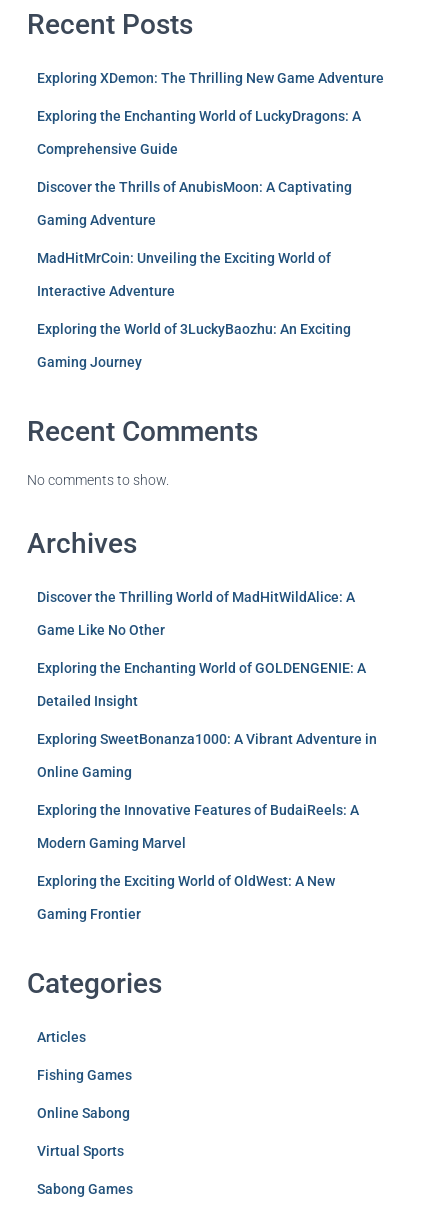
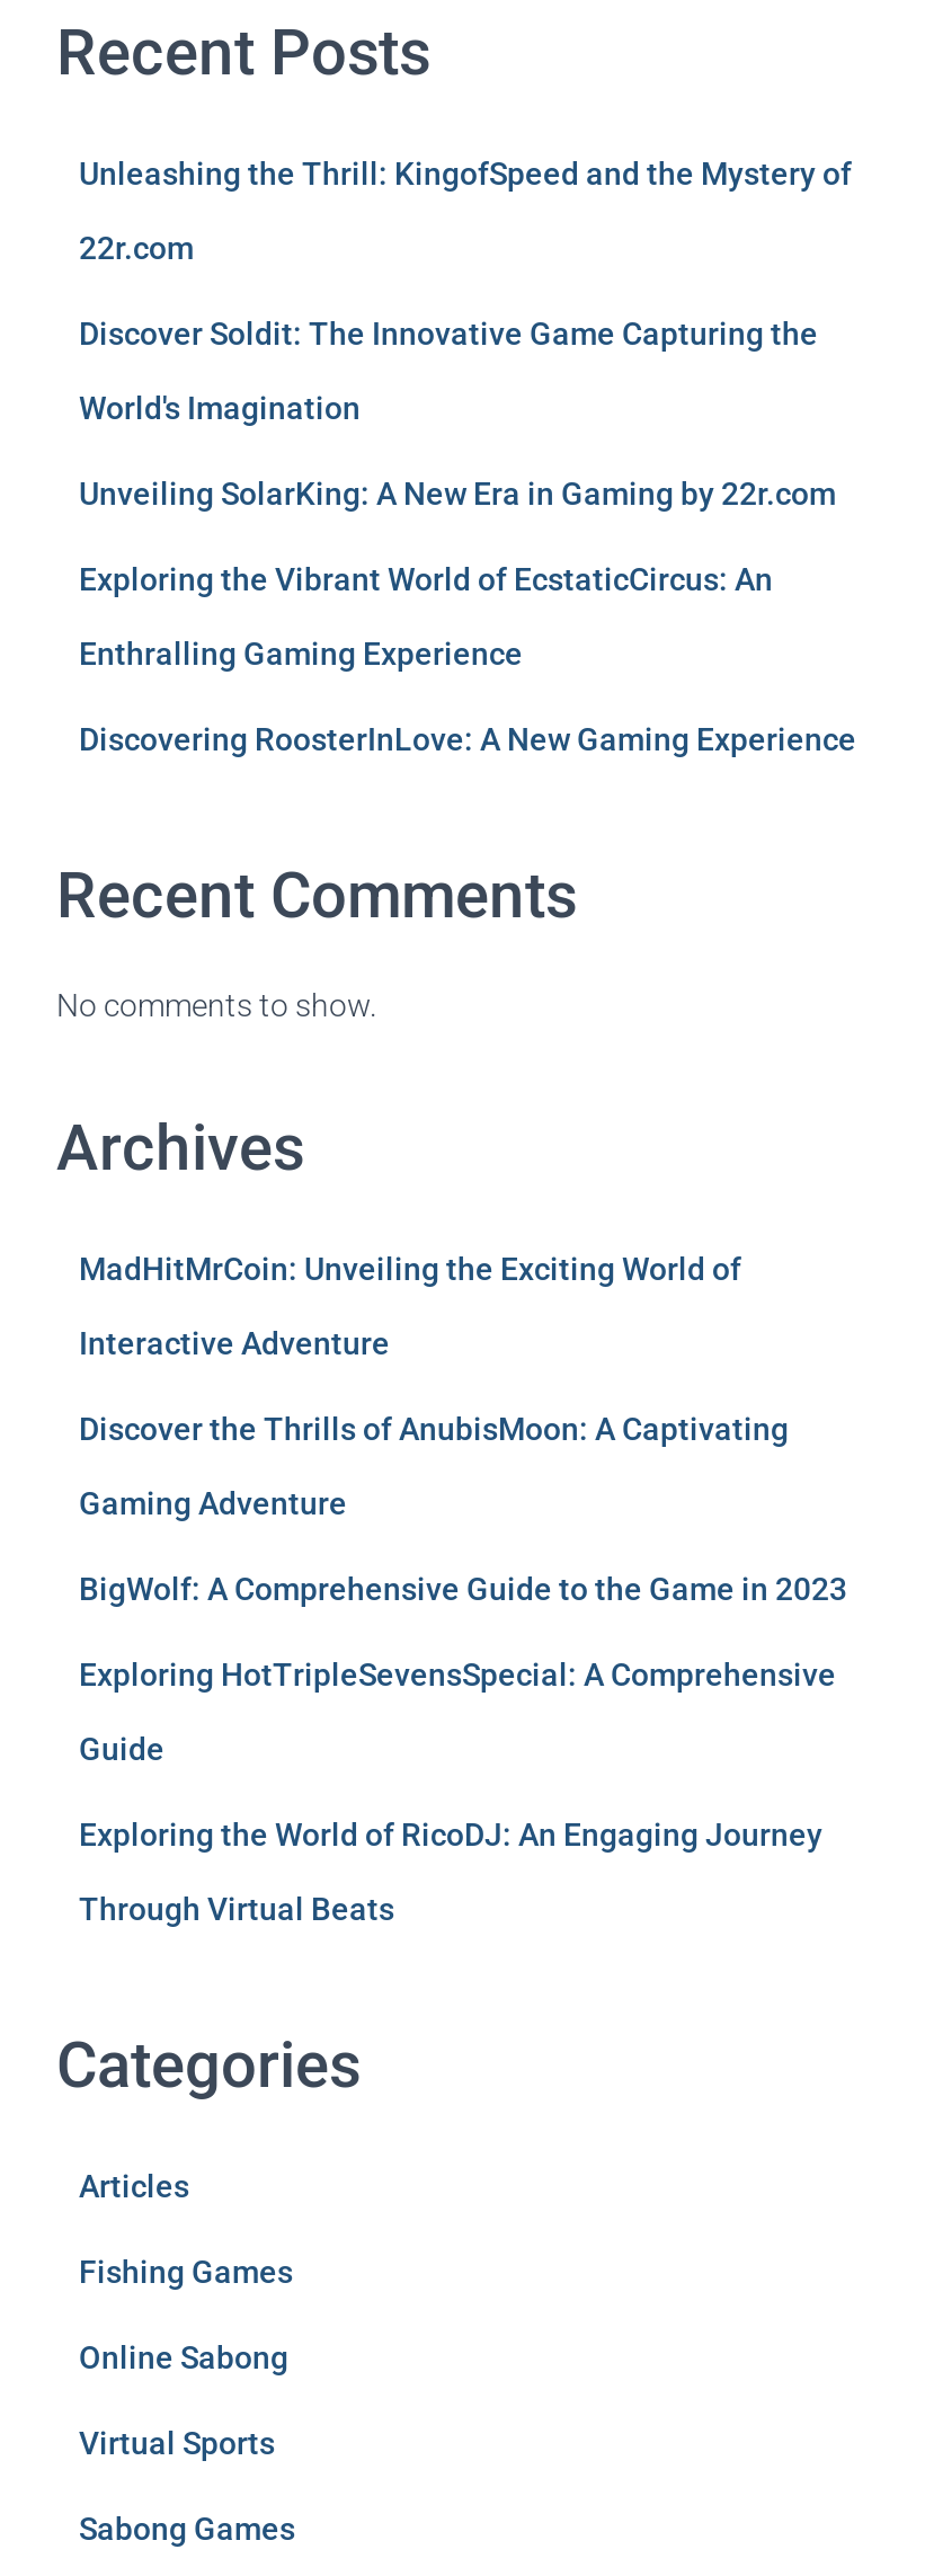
[37,70,384,370] Exploring XDemon: The Thrilling New Game Adventure | Exploring the Enchanting World of LuckyDragons: A | Comprehensive Guide | Exploring the World of 3LuckyBaozhu: An Exciting | Gaming Journey -> [79,156,856,757] Unleashing the Thrill: KingofSpeed and the Mystery of | 22r.com | Discover Soldit: The Innovative Game Capturing the | World's Imagination | Unveiling SolarKing: A New Era in Gaming by 22r.com | Exploring the Vibrant World of EcstaticCircus: An | Enthralling Gaming Experience | Discovering RoosterInLove: A New Gaming Experience
moved [37,179,352,299] -> [79,1251,789,1521]: Discover the Thrills of AnubisMoon: A Captivating | Gaming Adventure | MadHitMrCoin: Unveiling the Exciting World of | Interactive Adventure
[37,589,377,922] Discover the Thrilling World of MadHitWildAlice: A | Game Like No Other | Exploring the Enchanting World of GOLDENGENIE: A | Detailed Insight | Exploring SweetBonanza1000: A Vibrant Adventure in | Online Gaming | Exploring the Innovative Features of BudaiReels: A | Modern Gaming Marvel | Exploring the Exciting World of OldWest: A New | Gaming Frontier -> [79,1571,847,1927] BigWolf: A Comprehensive Guide to the Game in 2023 | Exploring HotTripleSevensSpecial: A Comprehensive | Guide | Exploring the World of RicoDJ: An Engaging Journey | Through Virtual Beats

